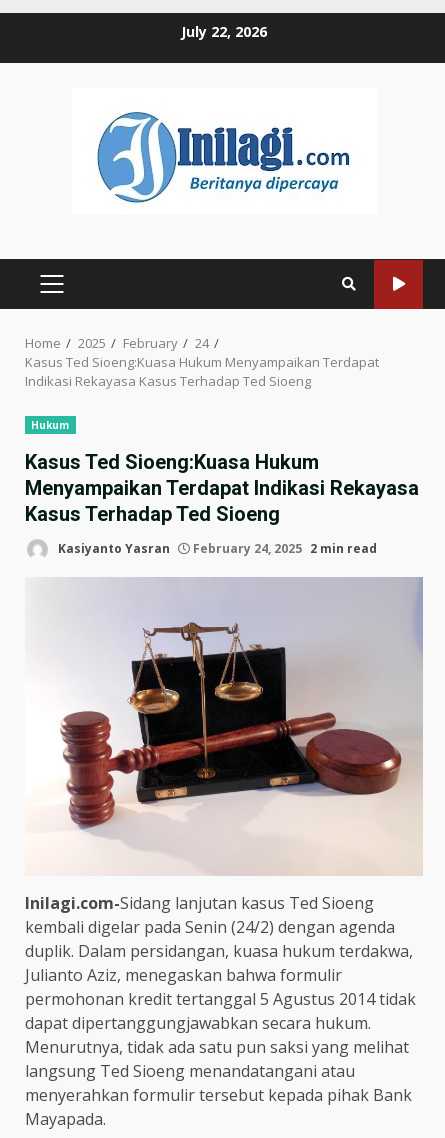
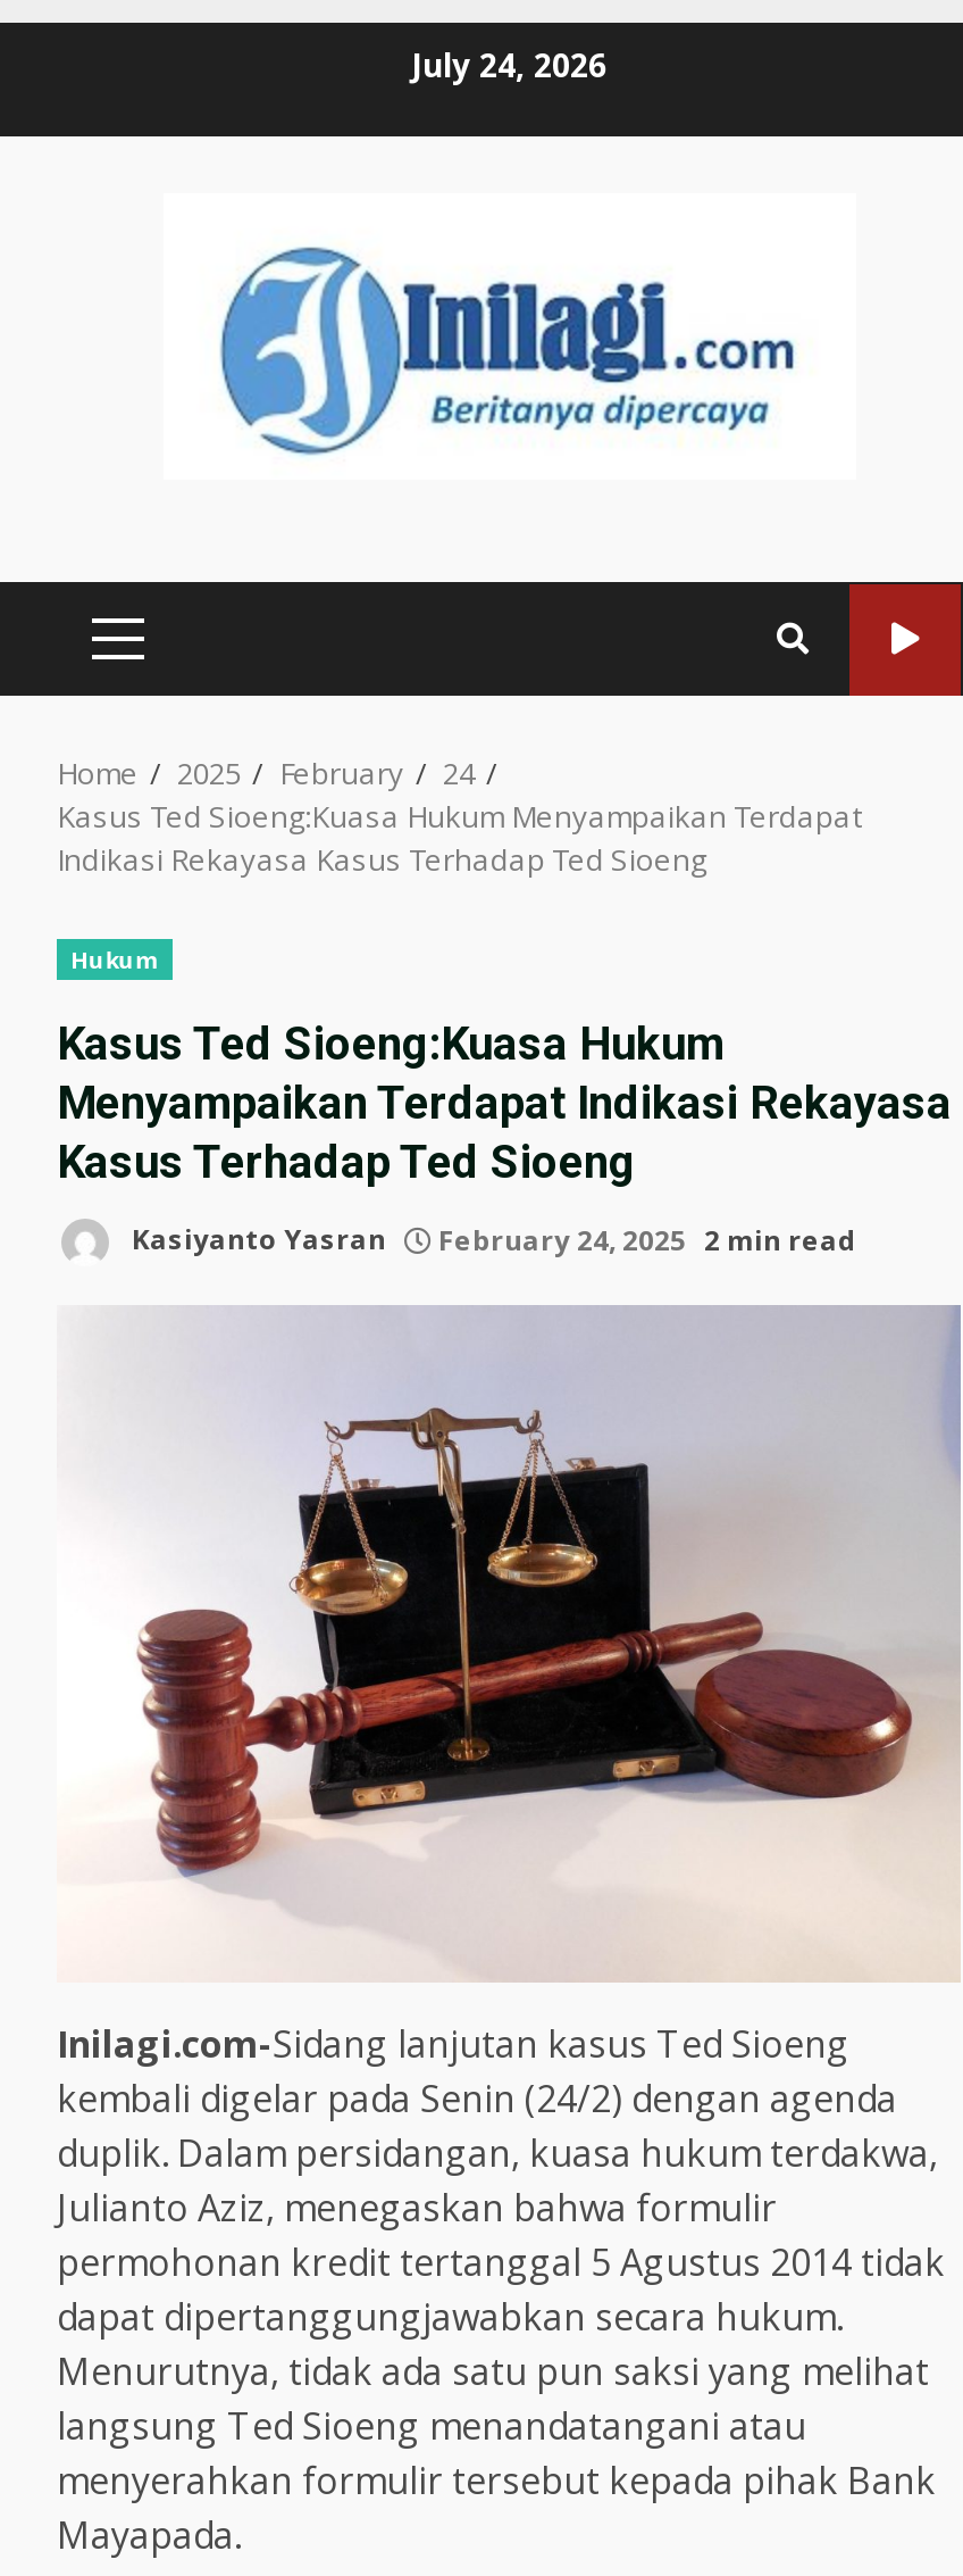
[181,21,267,40] July 22, 2026 -> [411,42,606,85] July 24, 2026

